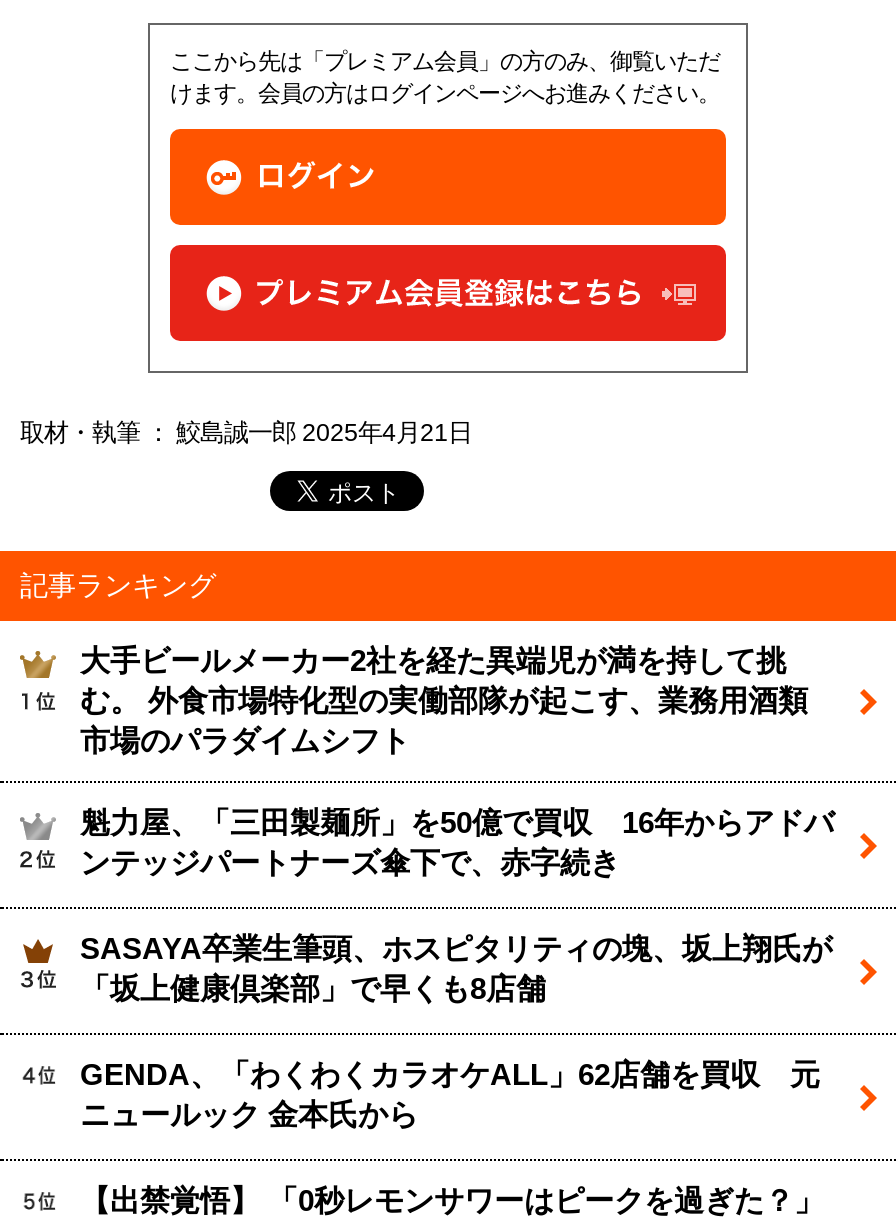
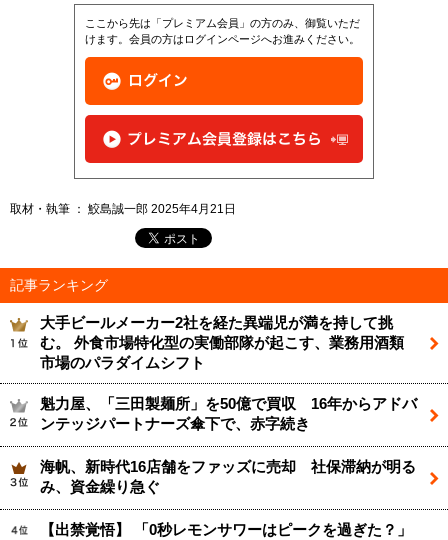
[80,932,832,1130] SASAYA卒業生筆頭、ホスピタリティの塊、坂上翔氏が | 「坂上健康倶楽部」で早くも8店舗 | GENDA、「わくわくカラオケALL」62店舗を買収 元 | ニュールック 金本氏から -> [40,459,416,495] 海帆、新時代16店舗をファッズに売却 社保滞納が明る | み、資金繰り急ぐ

